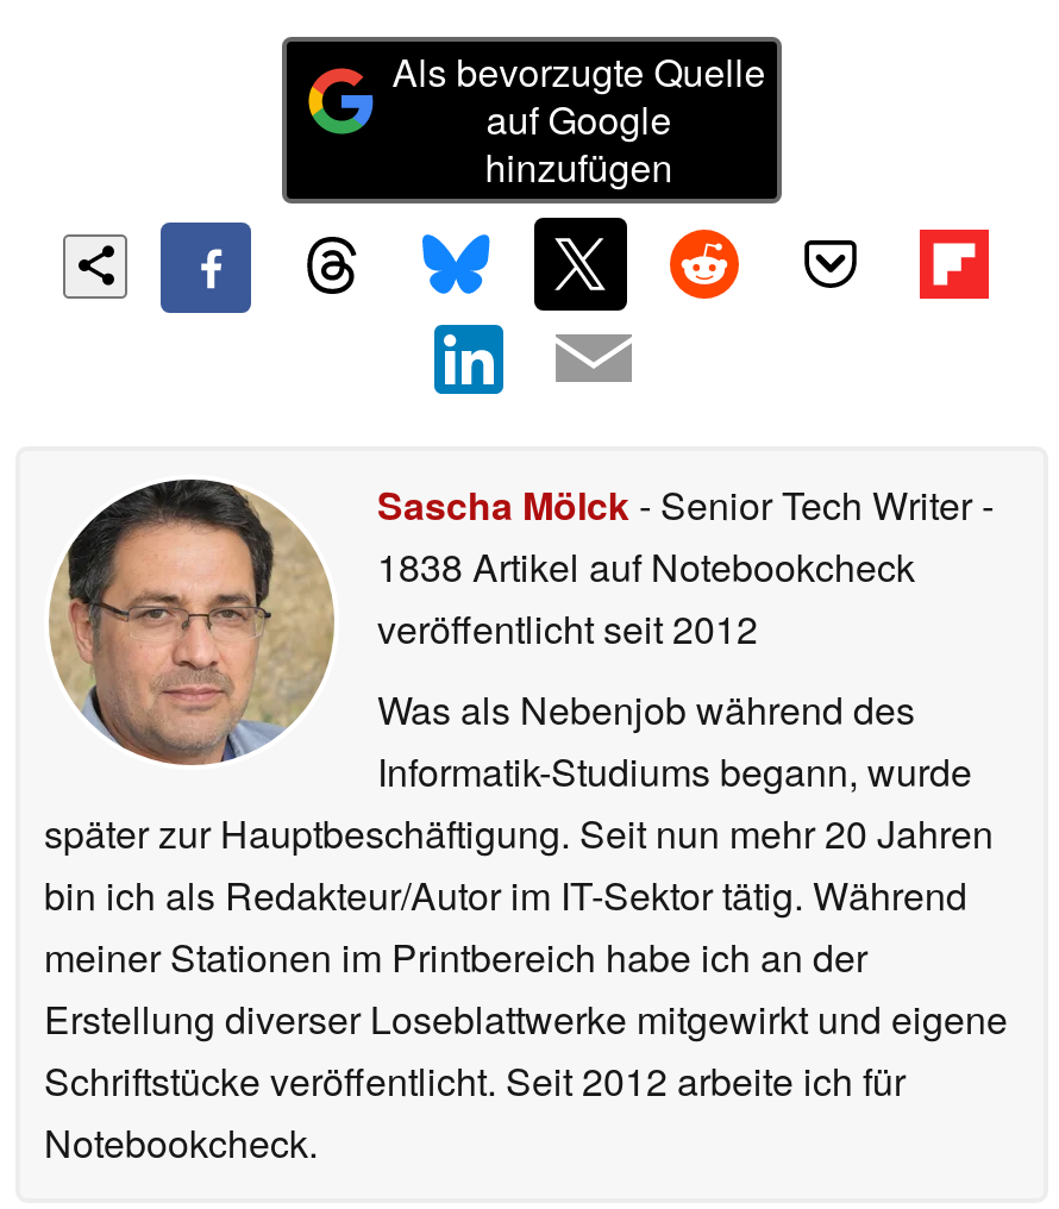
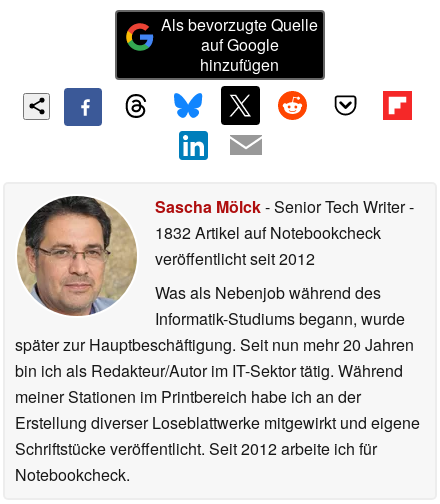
[377,538,915,593] 1838 Artikel auf Notebookcheck -> [155,221,381,244] 1832 Artikel auf Notebookcheck

